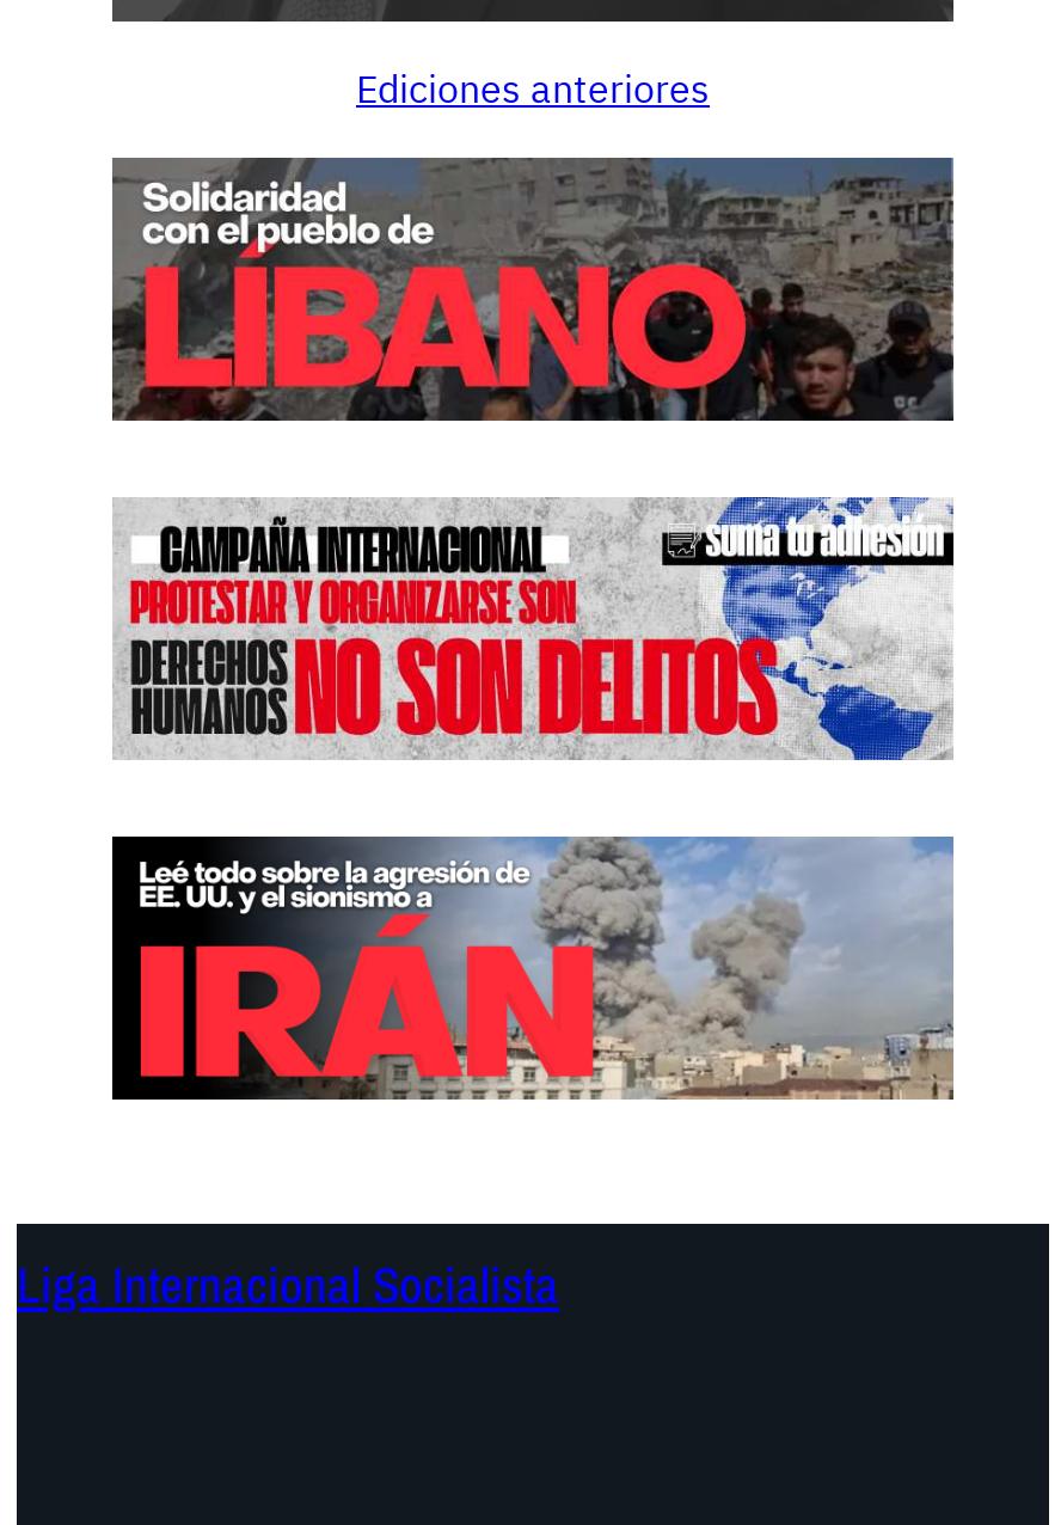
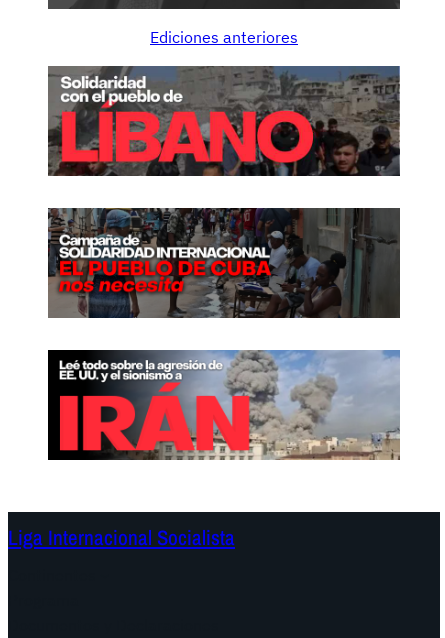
[112,495,956,763] [image] -> [47,207,401,319] [image]

